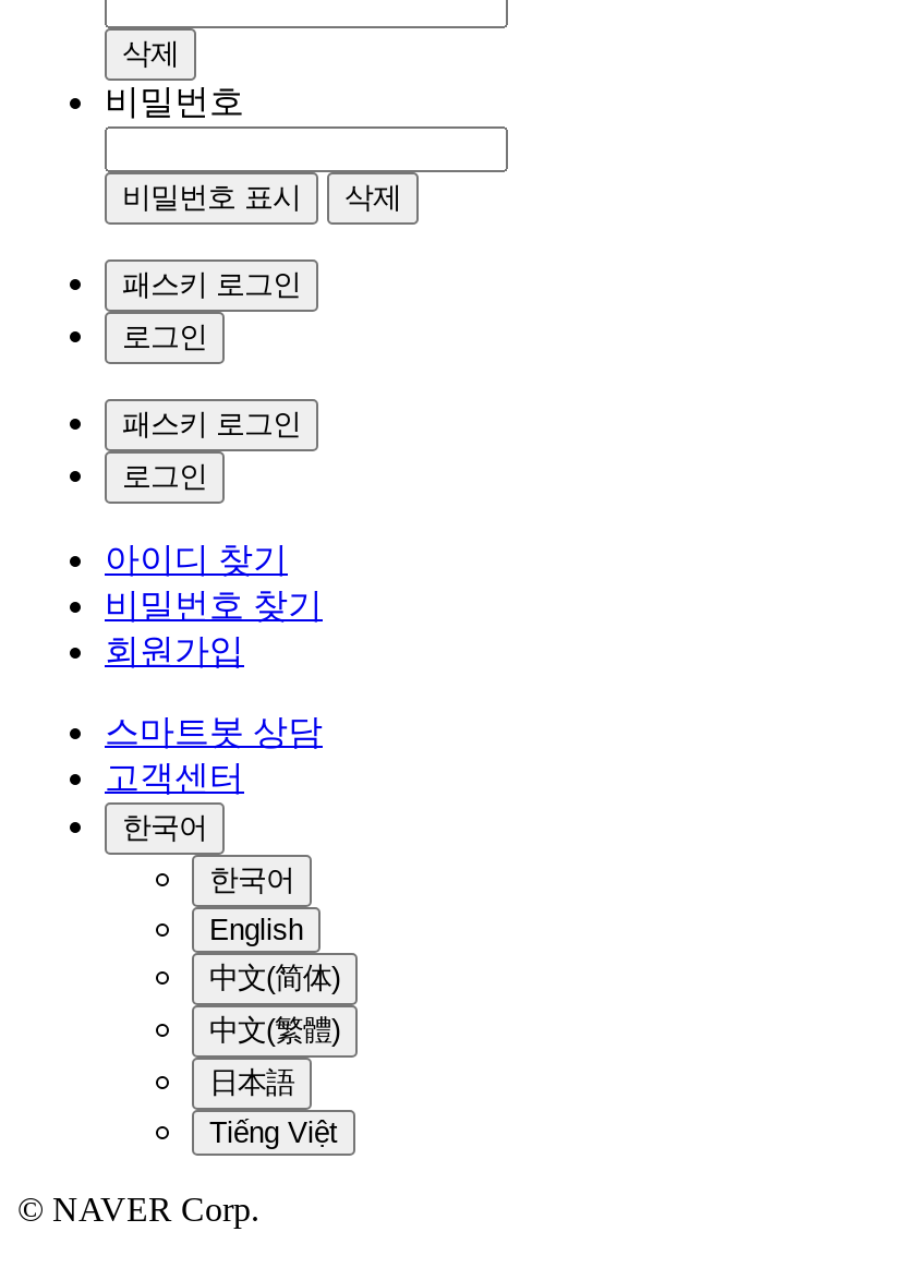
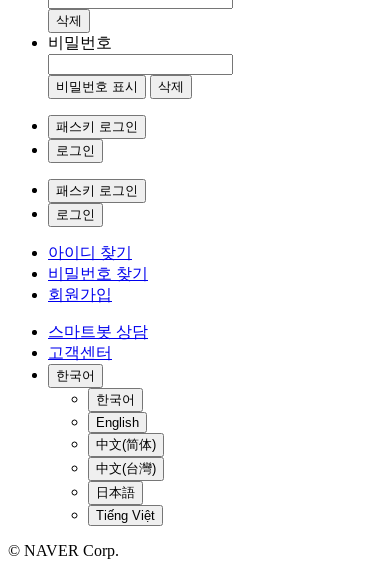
[209,1014,340,1046] 中文(繁體) -> [96,461,156,476] 中文(台灣)

